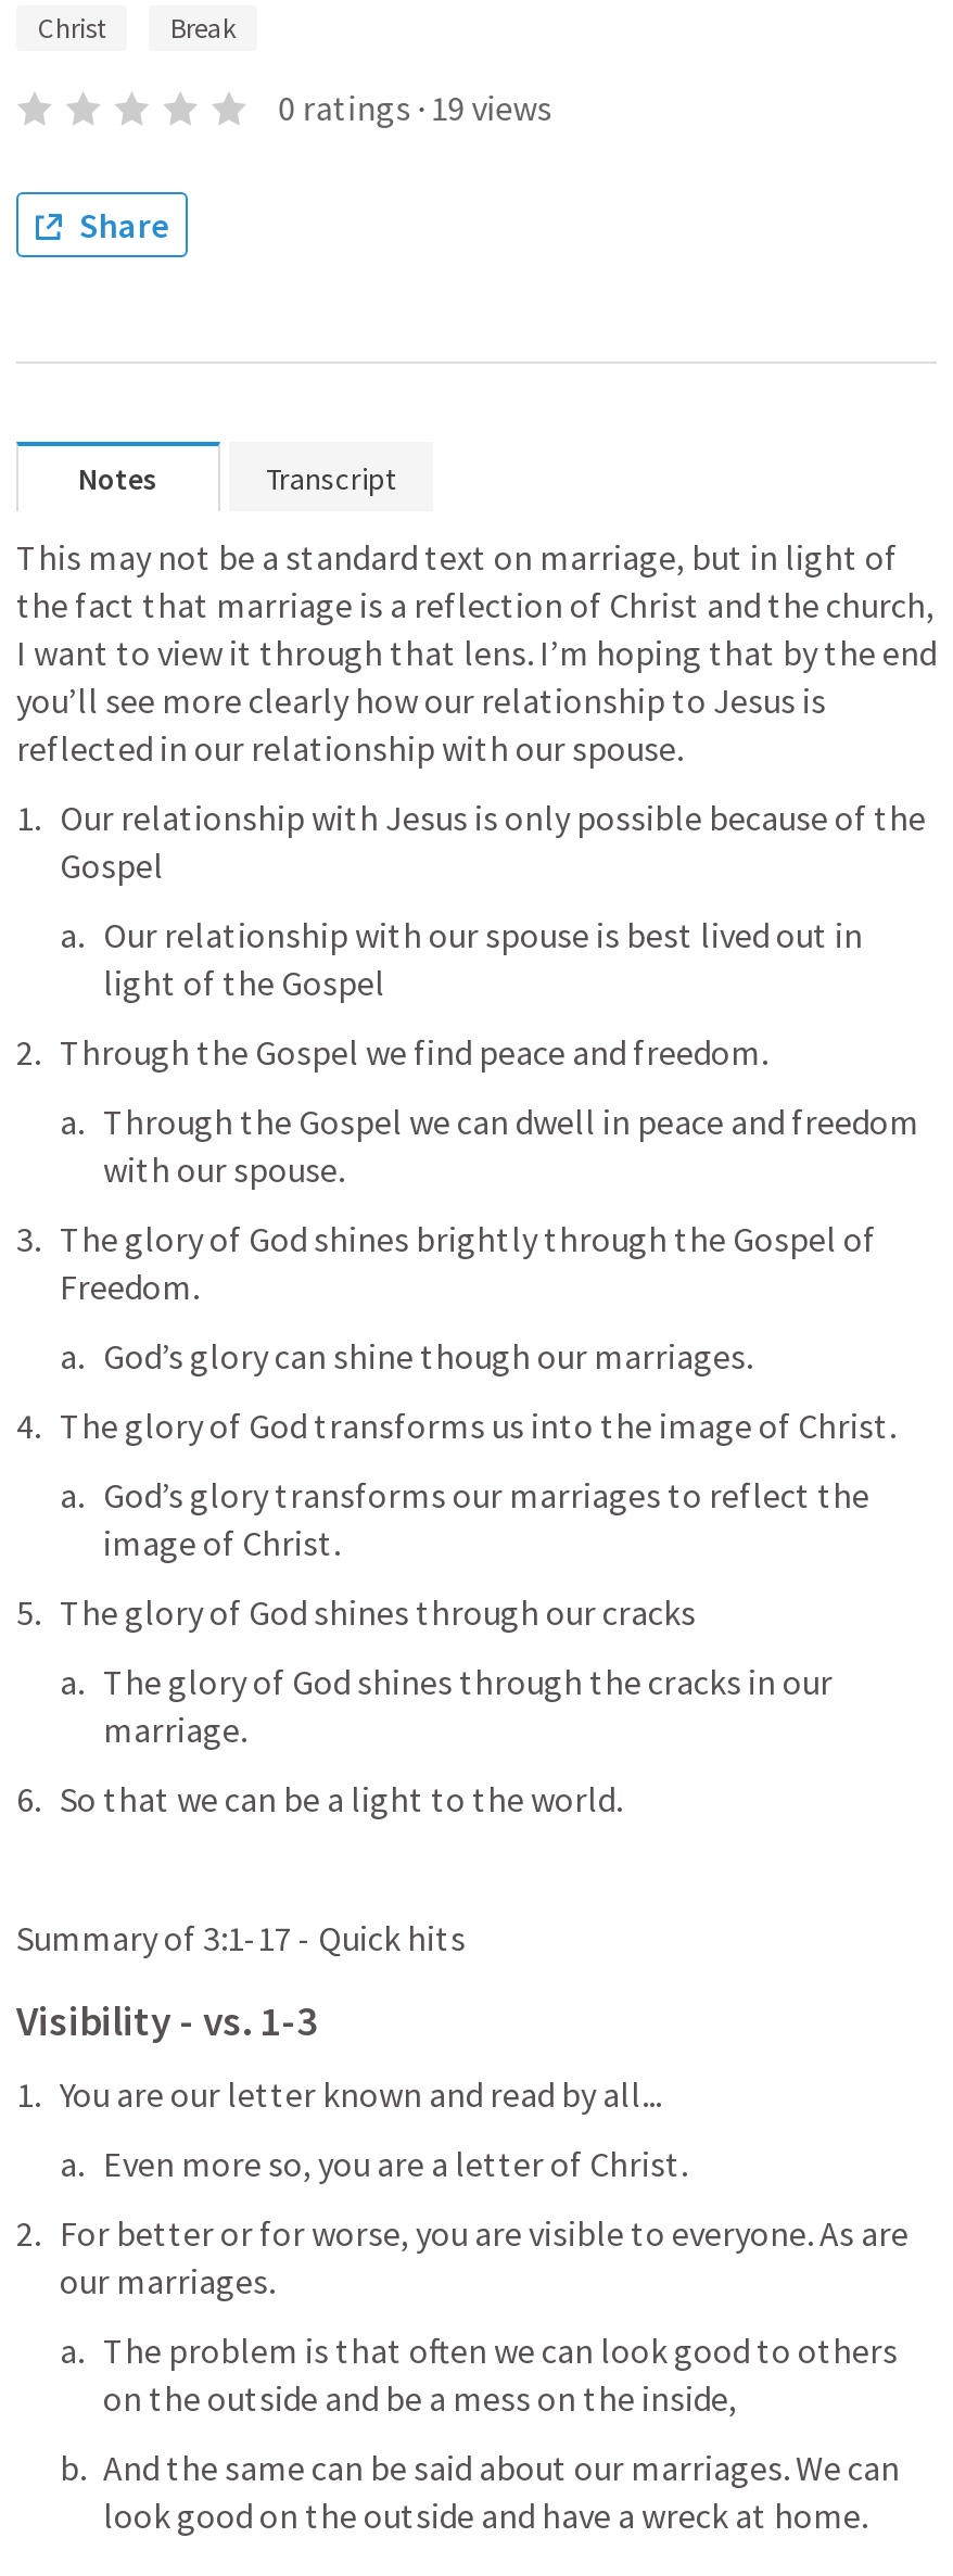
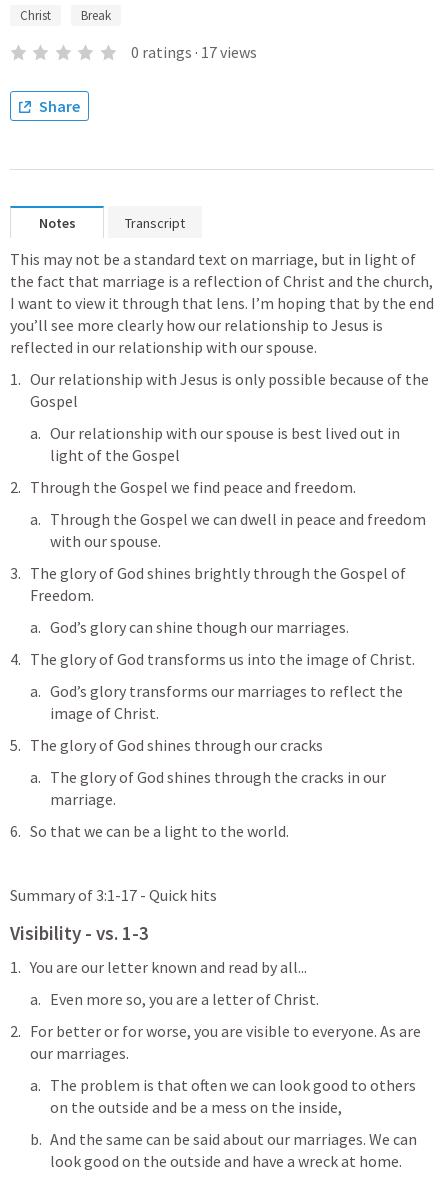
[278,86,552,129] 0 ratings · 19 views -> [131,42,257,62] 0 ratings · 17 views

